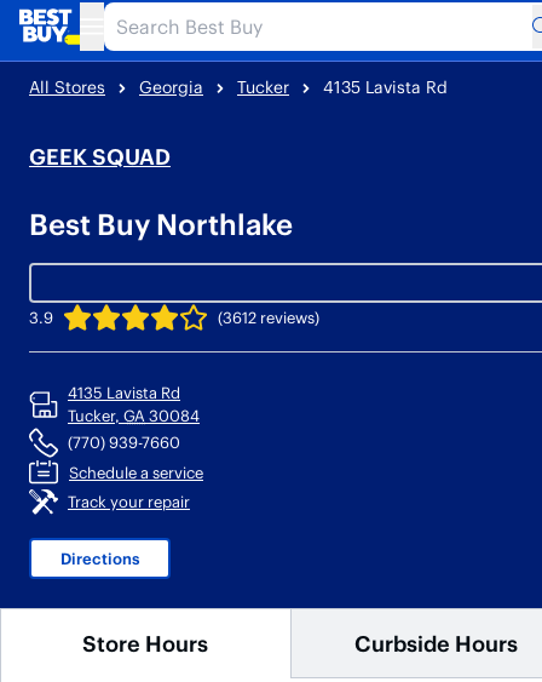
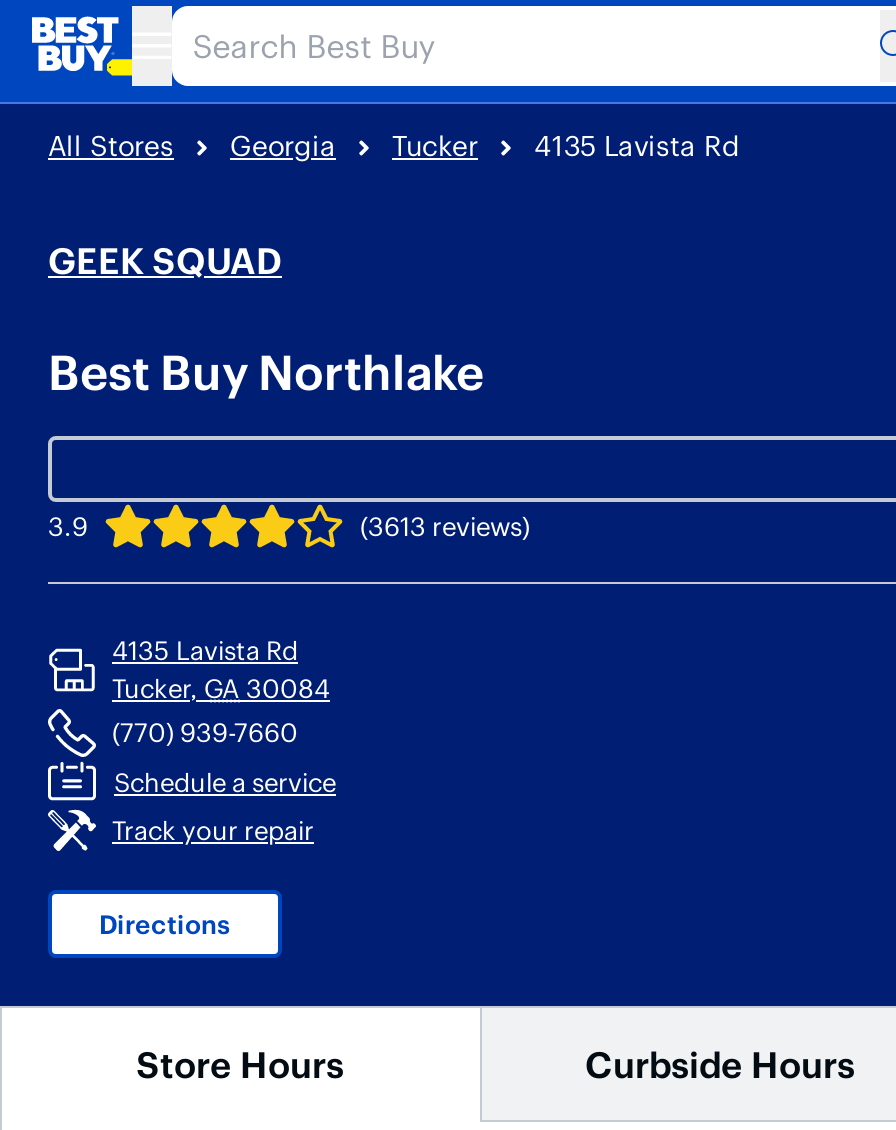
[218,307,319,326] (3612 reviews) -> [360,509,530,541] (3613 reviews)

